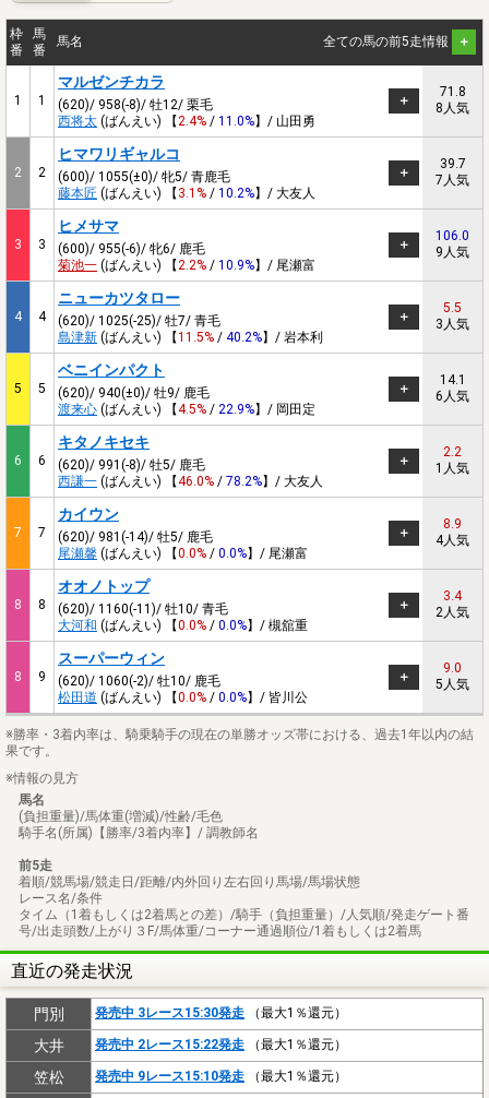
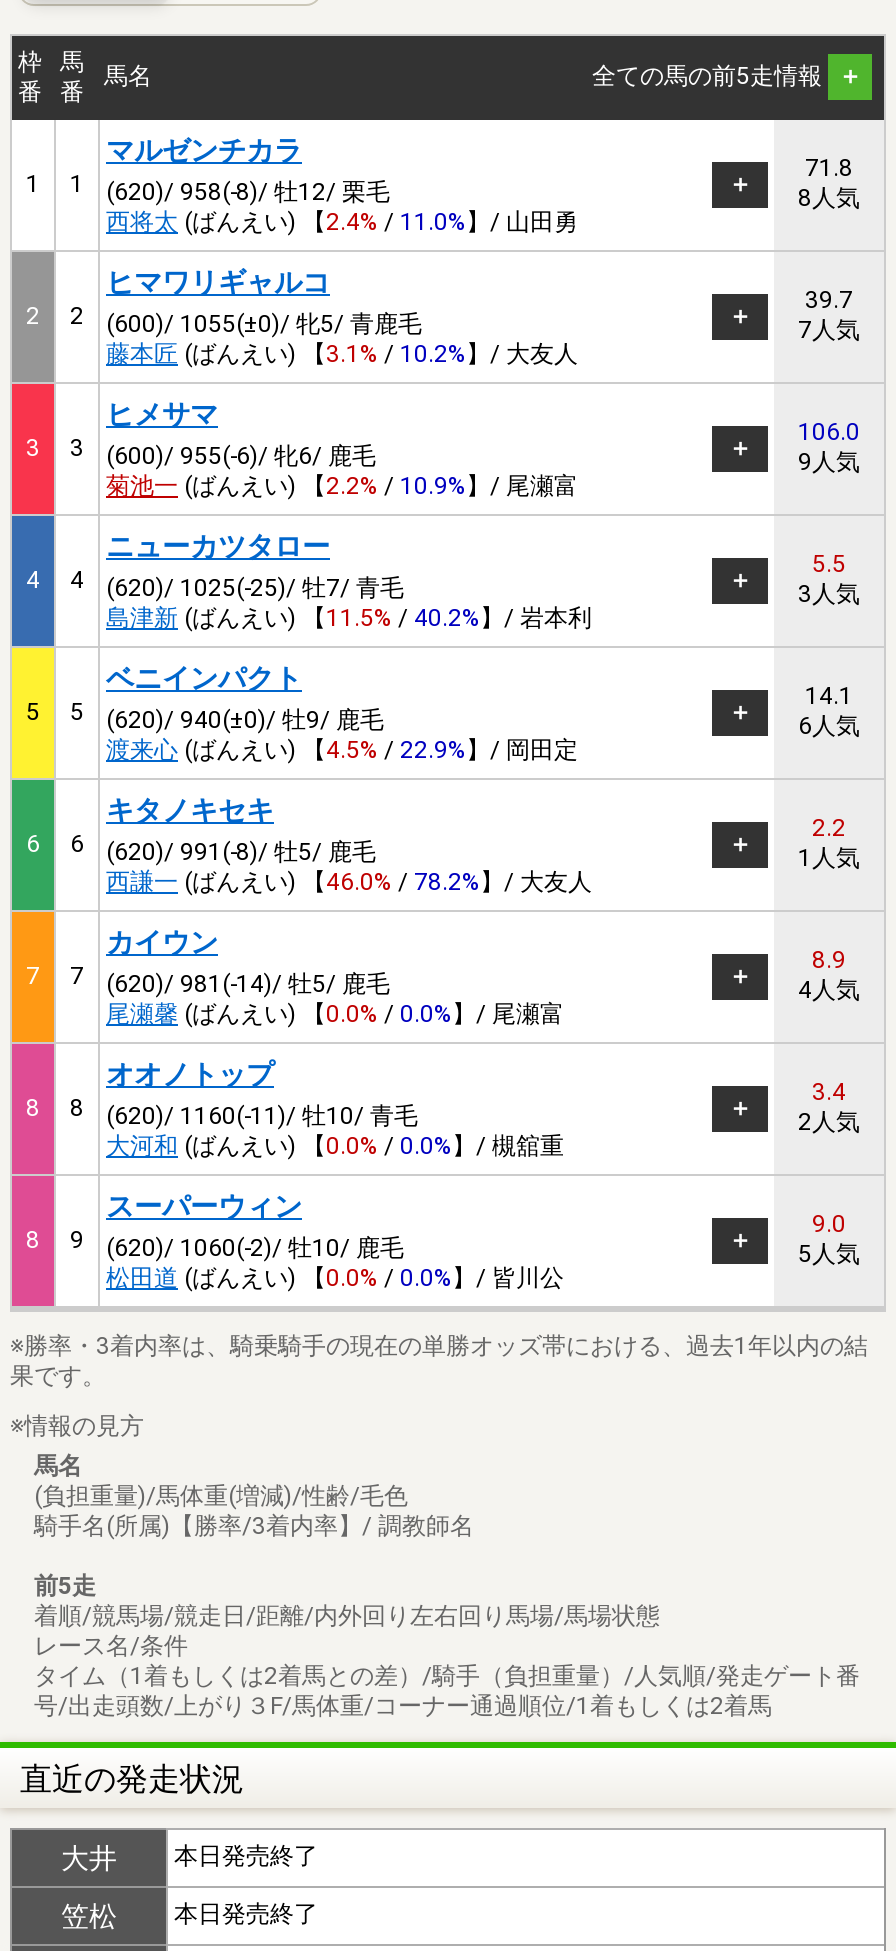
[33,1006,347,1023] 門別 | 発売中 3レース15:30発走（最大1％還元） -> none
[95,1037,347,1053] 発売中 2レース15:22発走（最大1％還元） -> [174,1843,318,1871] 本日発売終了
[95,1069,347,1084] 発売中 9レース15:10発走（最大1％還元） -> [174,1901,318,1929] 本日発売終了

